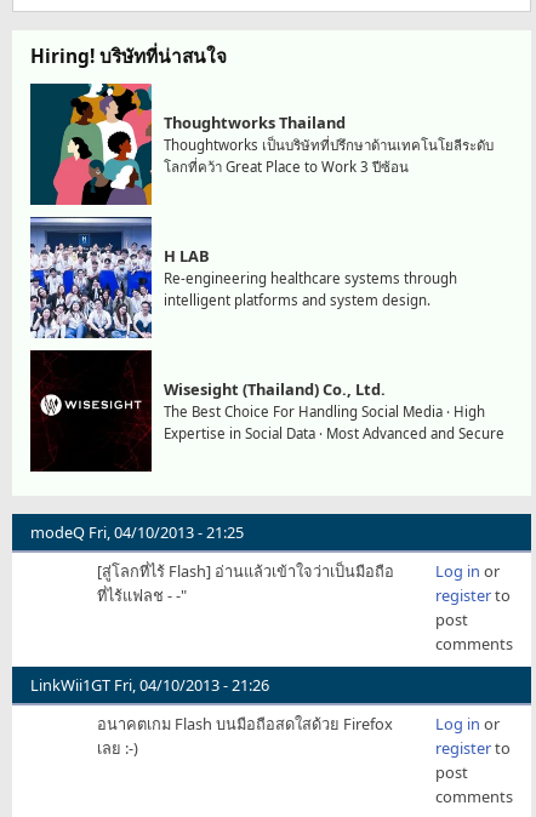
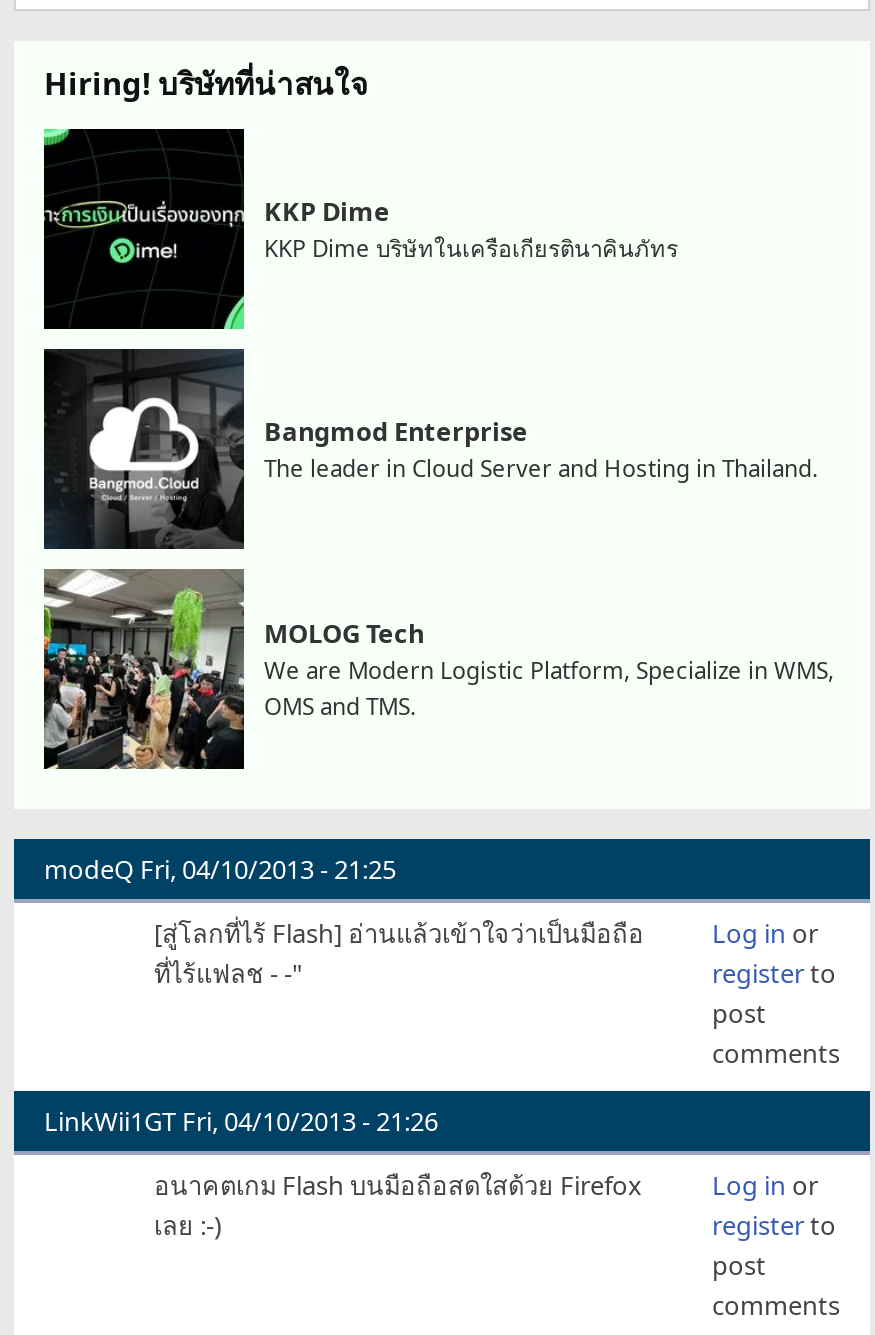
[29,82,494,206] [image] | Thoughtworks Thailand | Thoughtworks เป็นบริษัทที่ปรึกษาด้านเทคโนโยลีระดับ | โลกที่คว้า Great Place to Work 3 ปีซ้อน -> [42,127,678,331] [image] | KKP Dime | KKP Dime บริษัทในเครือเกียรตินาคินภัทร
[29,217,457,339] [image] | H LAB | Re-engineering healthcare systems through | intelligent platforms and system design. -> [42,349,818,551] [image] | Bangmod Enterprise | The leader in Cloud Server and Hosting in Thailand.
[29,349,504,473] [image] | Wisesight (Thailand) Co., Ltd. | The Best Choice For Handling Social Media · High | Expertise in Social Data · Most Advanced and Secure -> [42,567,834,771] [image] | MOLOG Tech | We are Modern Logistic Platform, Specialize in WMS, | OMS and TMS.

